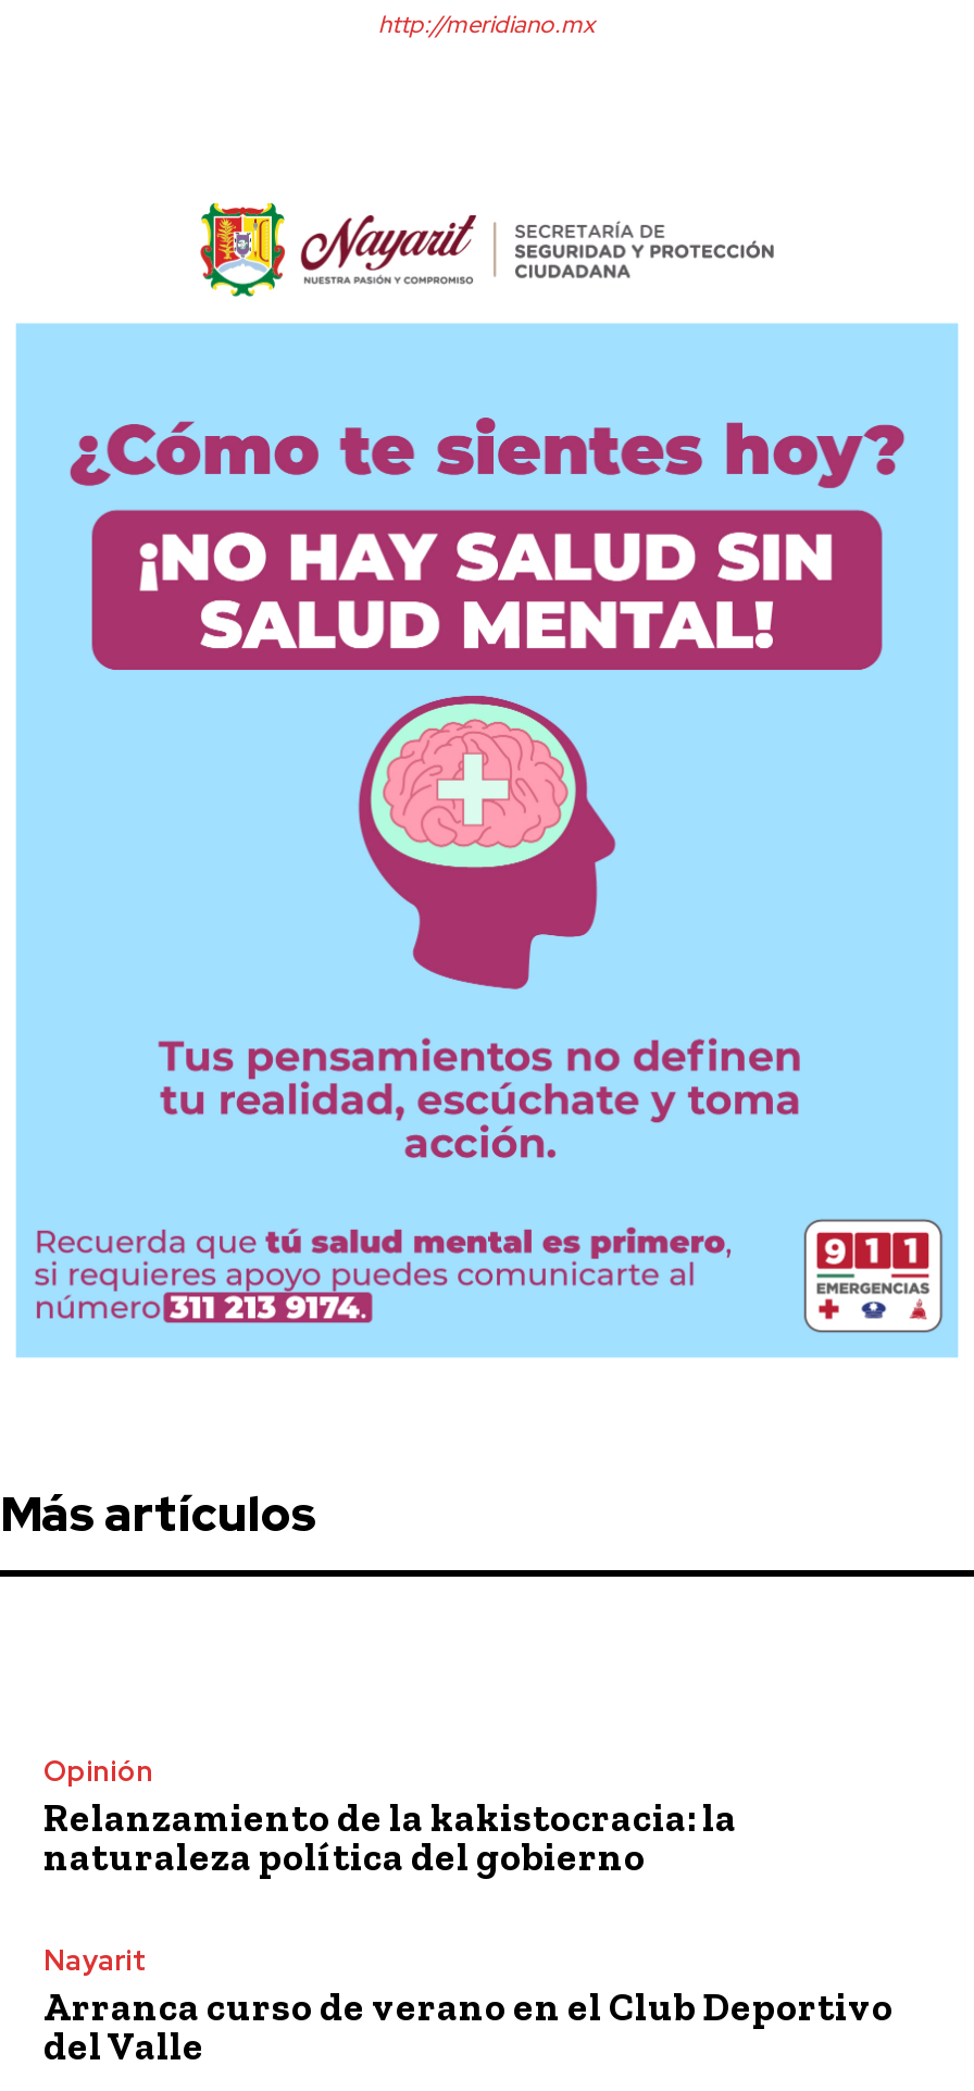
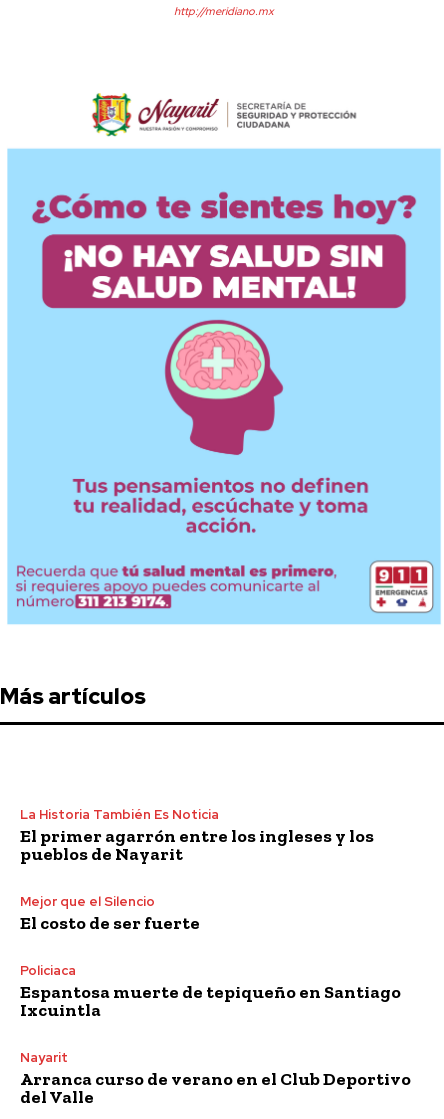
[43,1753,737,1881] Opinión | Relanzamiento de la kakistocracia: la | naturaleza política del gobierno -> [20,806,401,1021] La Historia También Es Noticia | El primer agarrón entre los ingleses y los | pueblos de Nayarit | Mejor que el Silencio | El costo de ser fuerte | Policiaca | Espantosa muerte de tepiqueño en Santiago | Ixcuintla

